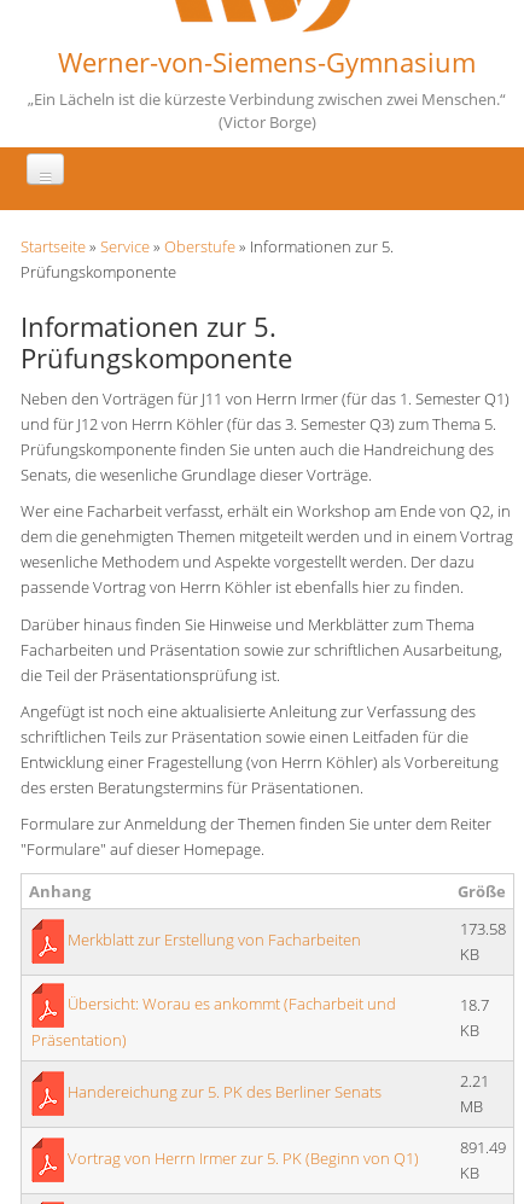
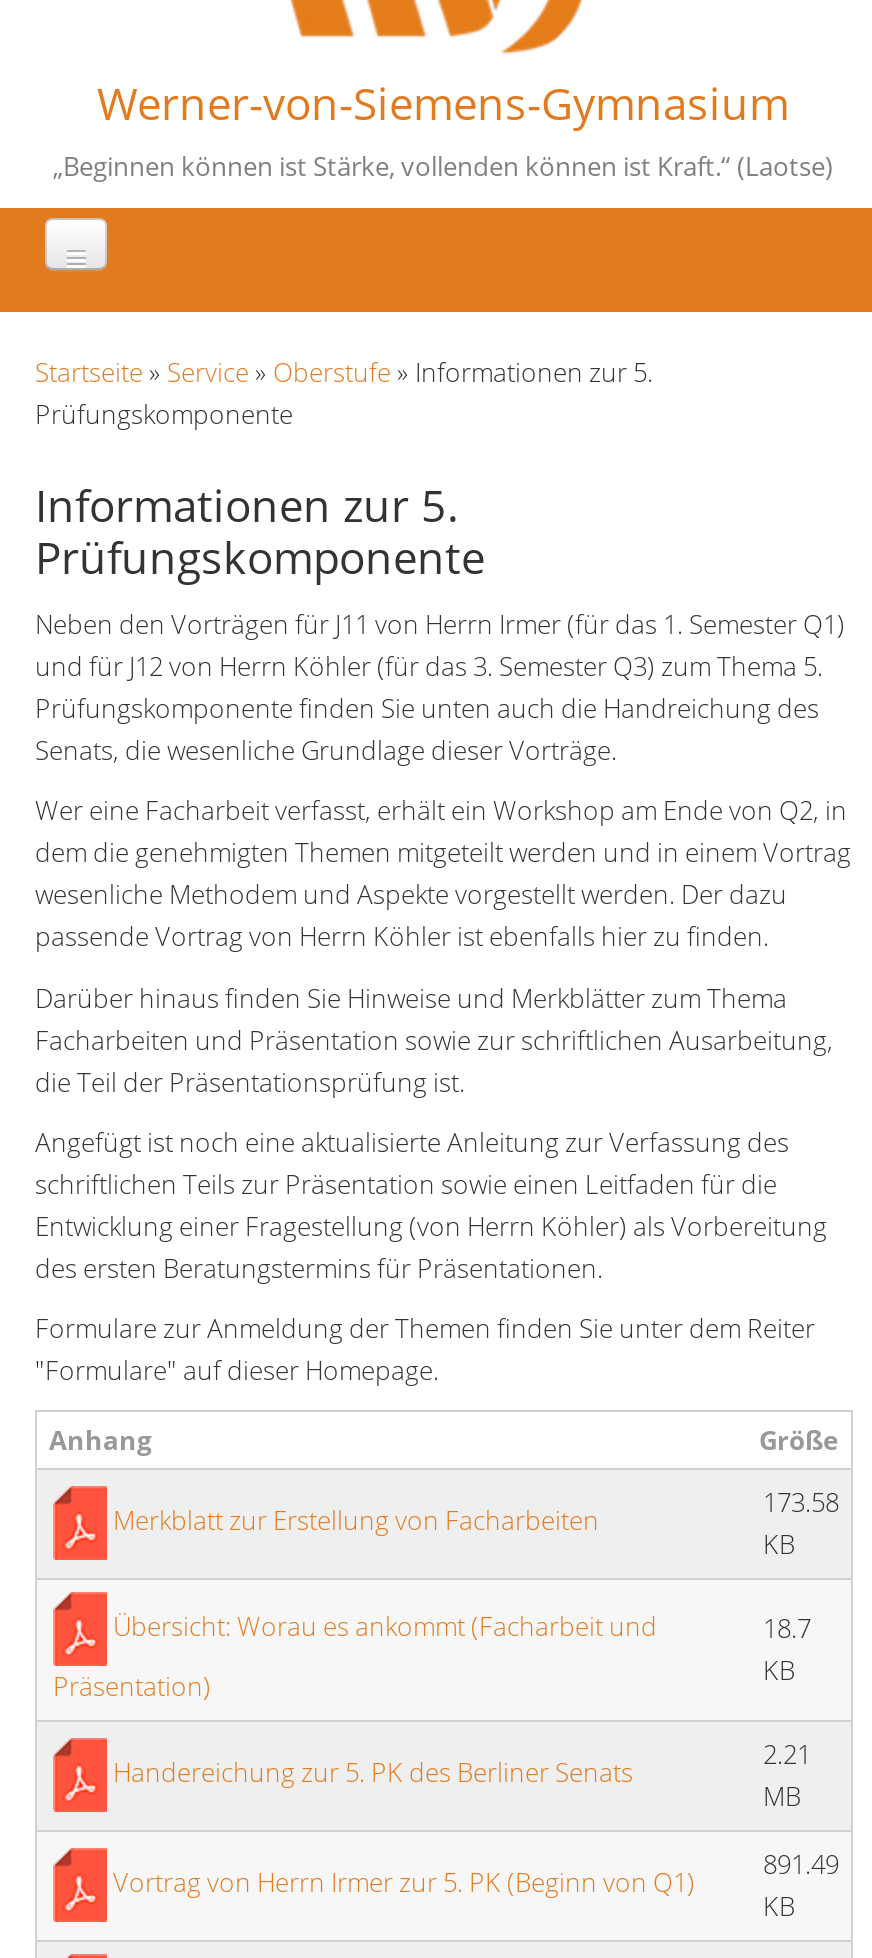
[28,88,506,133] „Ein Lächeln ist die kürzeste Verbindung zwischen zwei Menschen.“ | (Victor Borge) -> [53,148,833,184] „Beginnen können ist Stärke, vollenden können ist Kraft.“ (Laotse)

